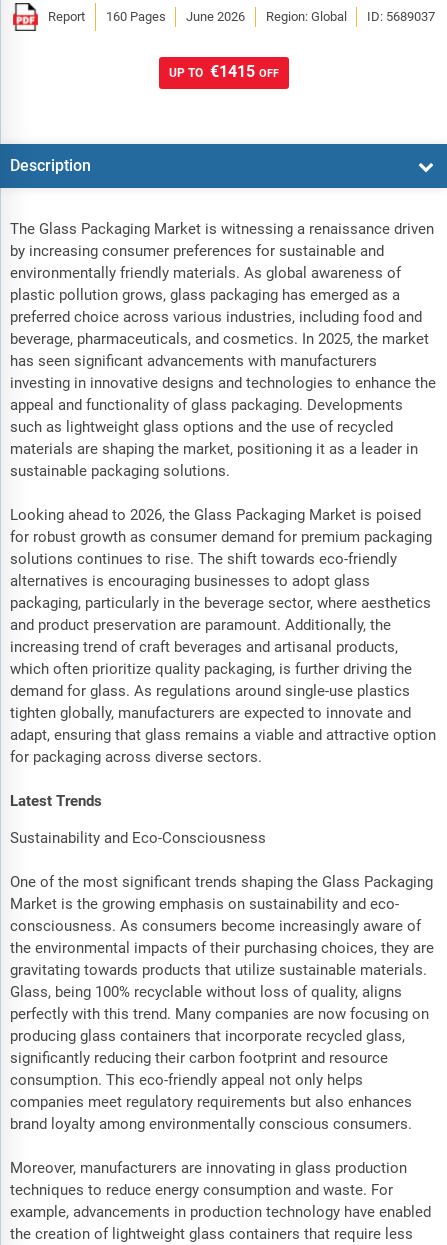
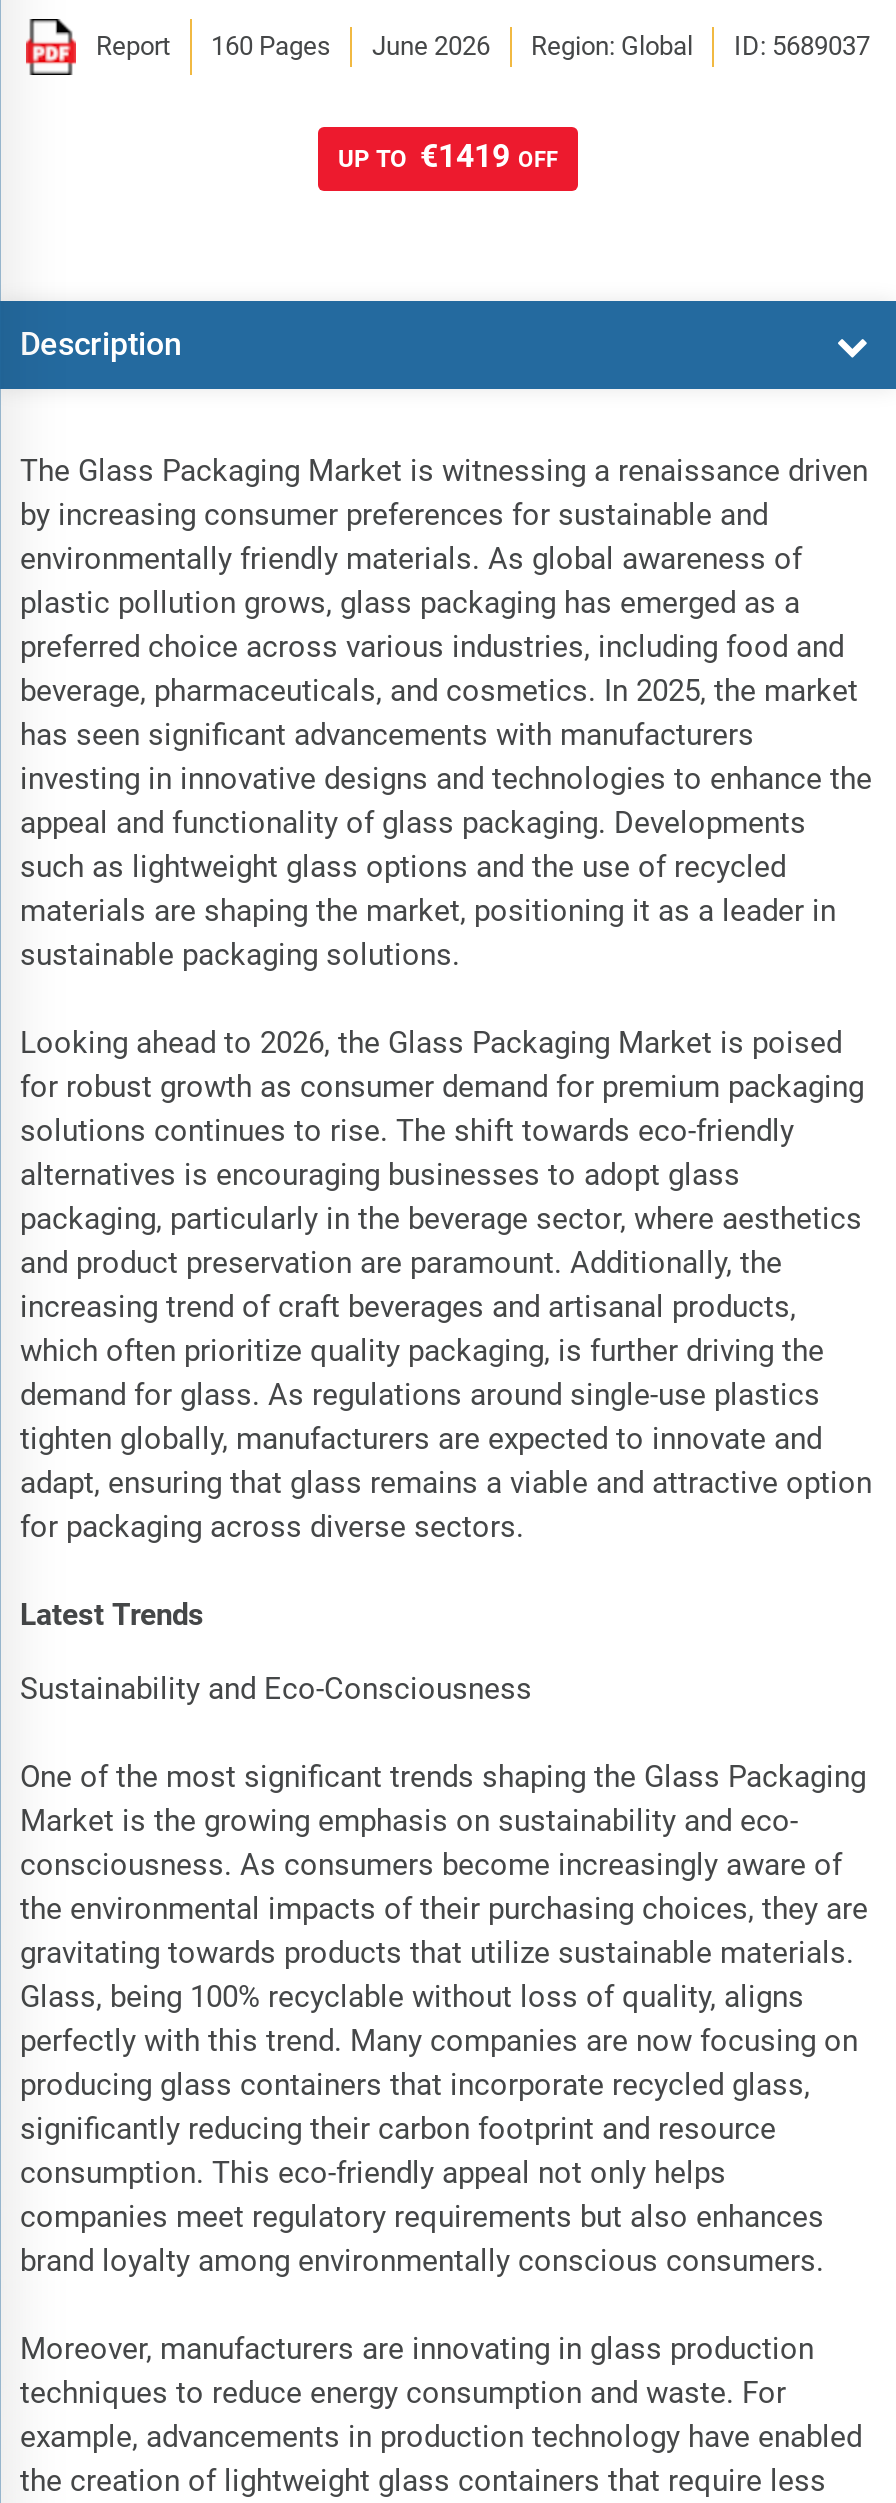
[169,62,279,81] UP TO €1415 OFF -> [338,136,558,174] UP TO €1419 OFF

